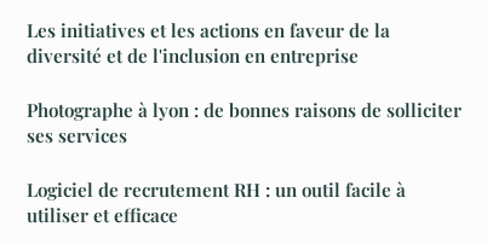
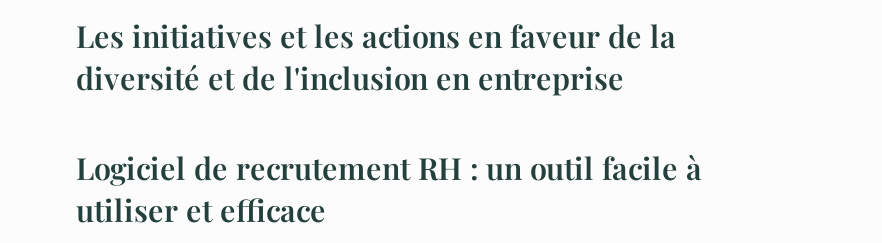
[27,98,462,147] Photographe à lyon : de bonnes raisons de solliciter | ses services -> none

